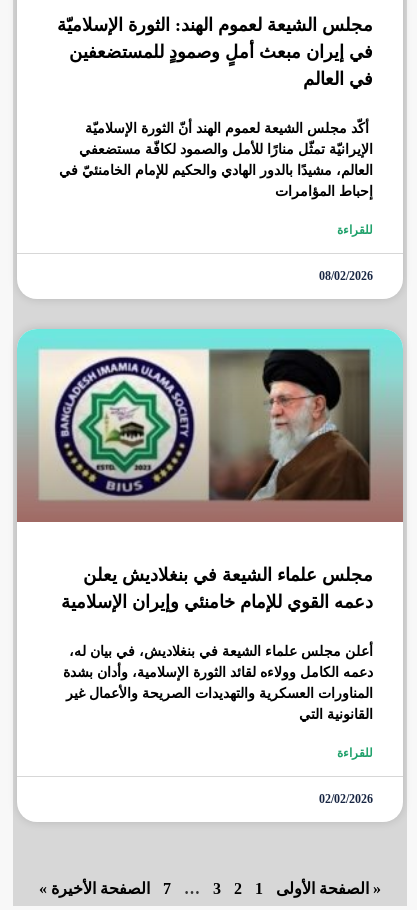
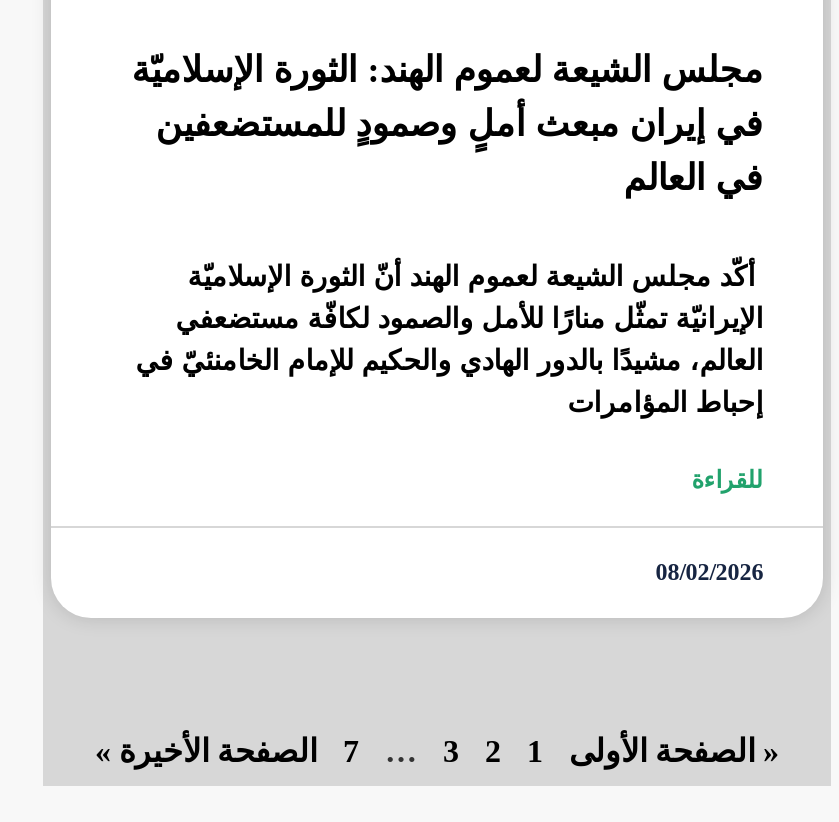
[16,328,404,523] [image] -> none
[61,565,373,806] مجلس علماء الشيعة في بنغلاديش يعلن | دعمه القوي للإمام خامنئي وإيران الإسلامية | أعلن مجلس علماء الشيعة في بنغلاديش، في بيان له، | دعمه الكامل وولاءه لقائد الثورة الإسلامية، وأدان بشدة | المناورات العسكرية والتهديدات الصريحة والأعمال غير | القانونية التي | للقراءة | 02/02/2026 -> none

